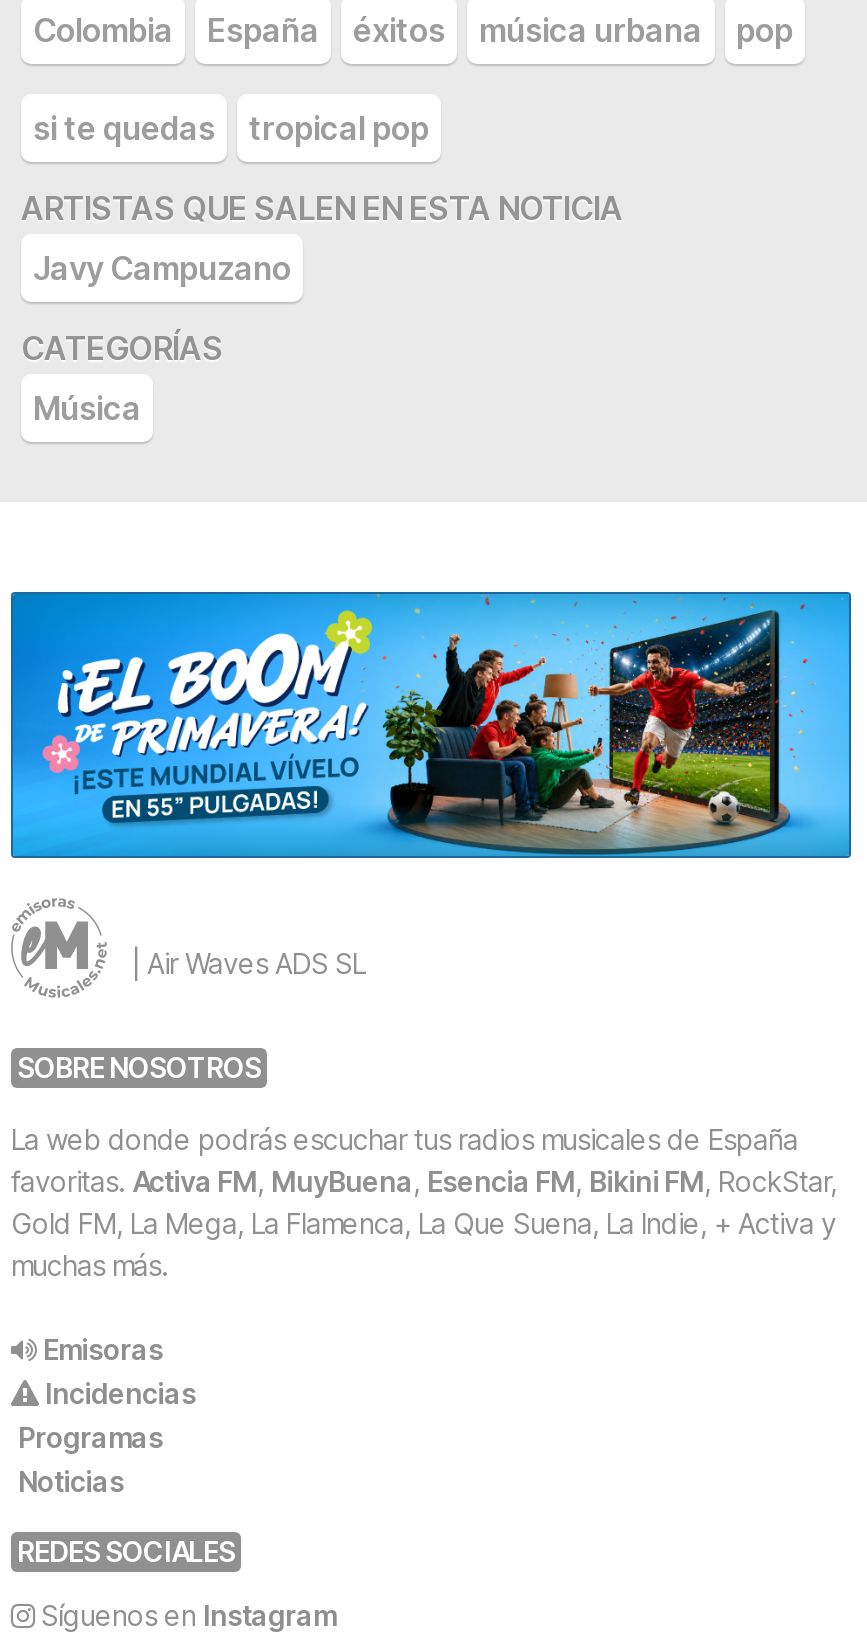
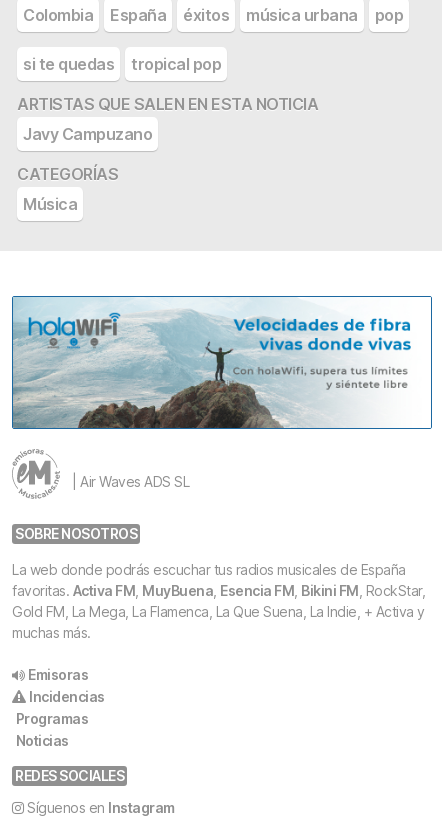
[11,592,851,858] [image] -> [12,296,432,429] [image]

